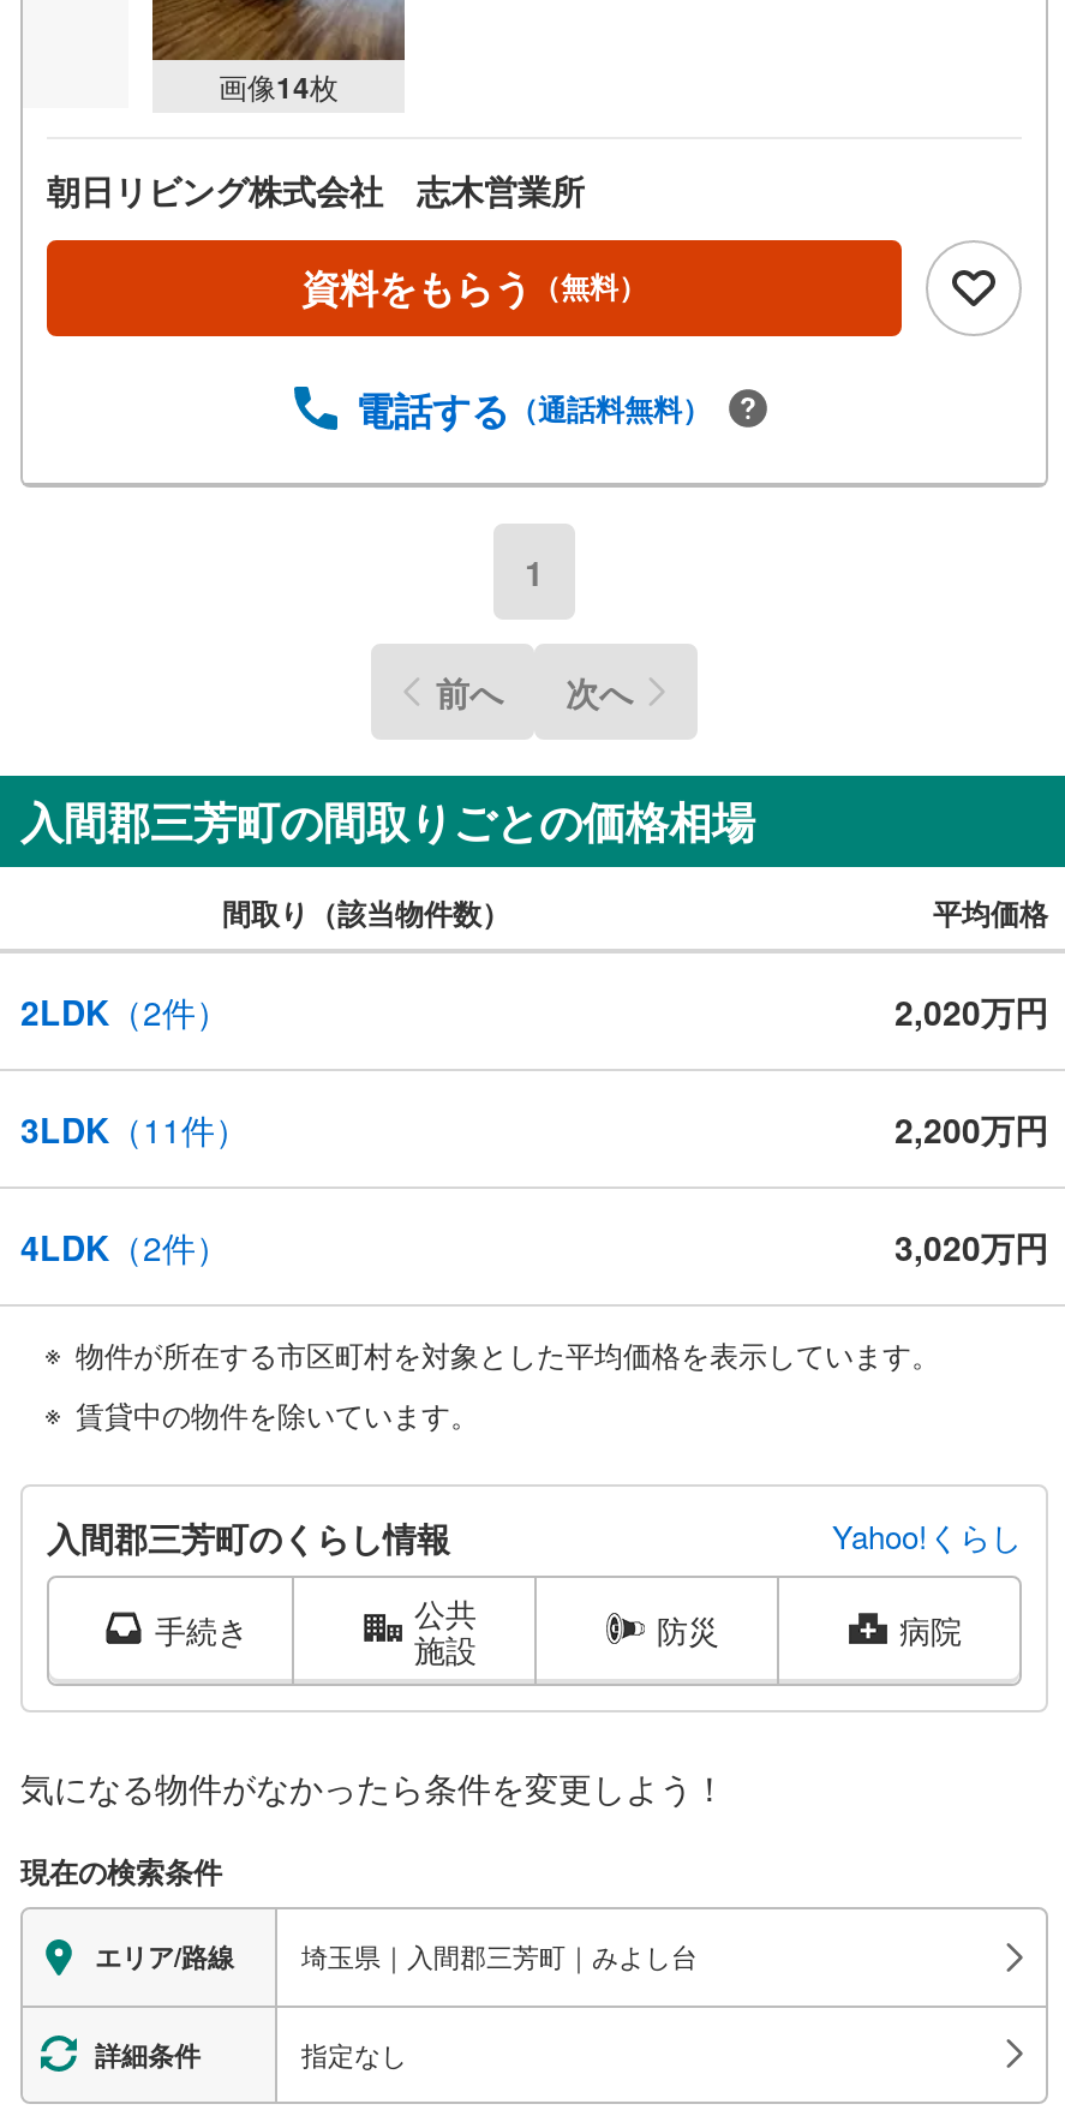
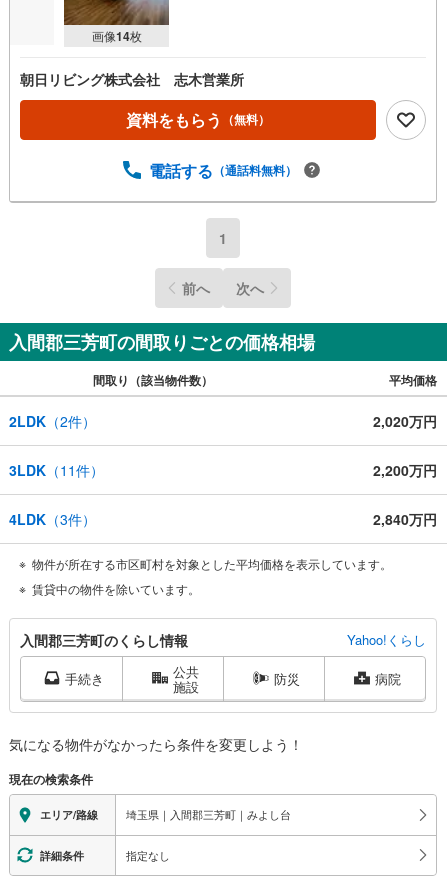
[20,1222,229,1270] 4LDK（2件） -> [9,509,96,529] 4LDK（3件）
[895,1222,1048,1270] 3,020万円 -> [373,509,437,529] 2,840万円

